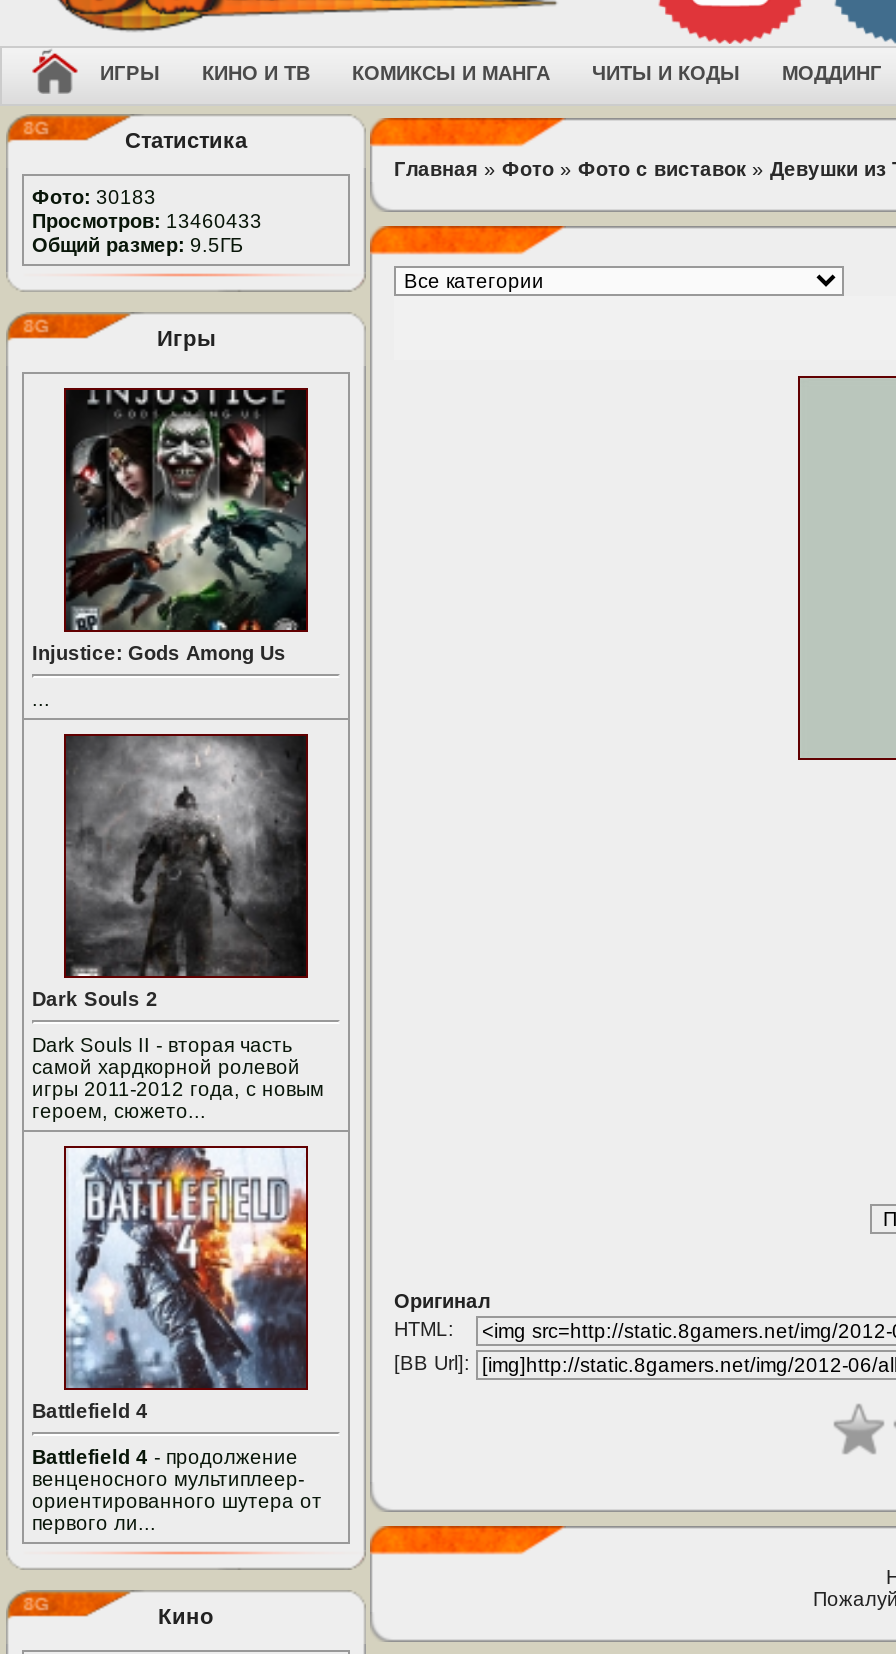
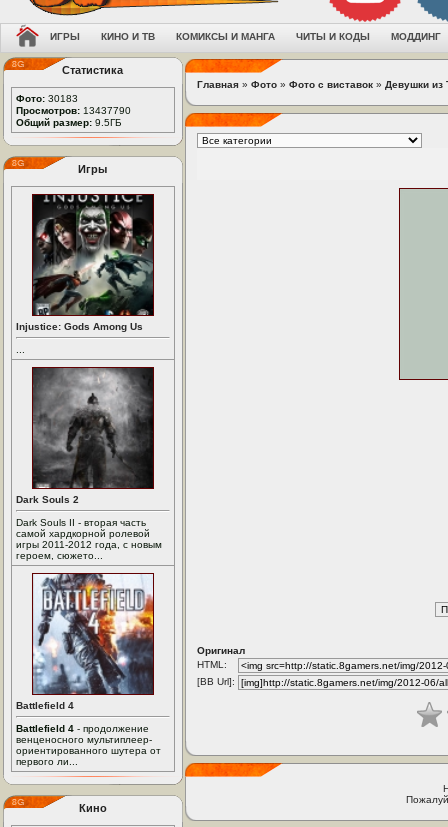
[32,210,262,232] Просмотров: 13460433 -> [16,105,131,116] Просмотров: 13437790

